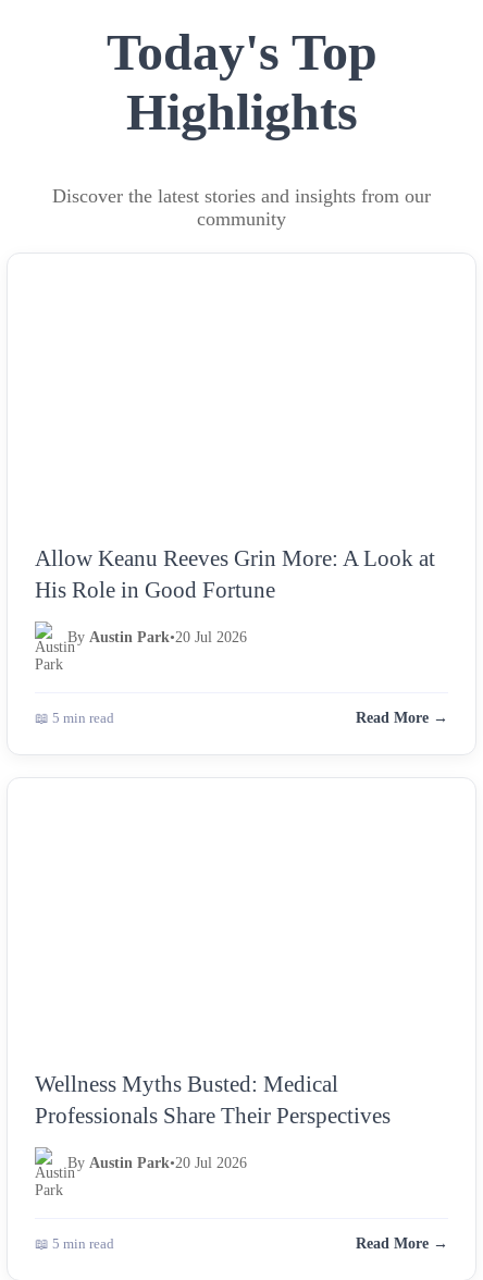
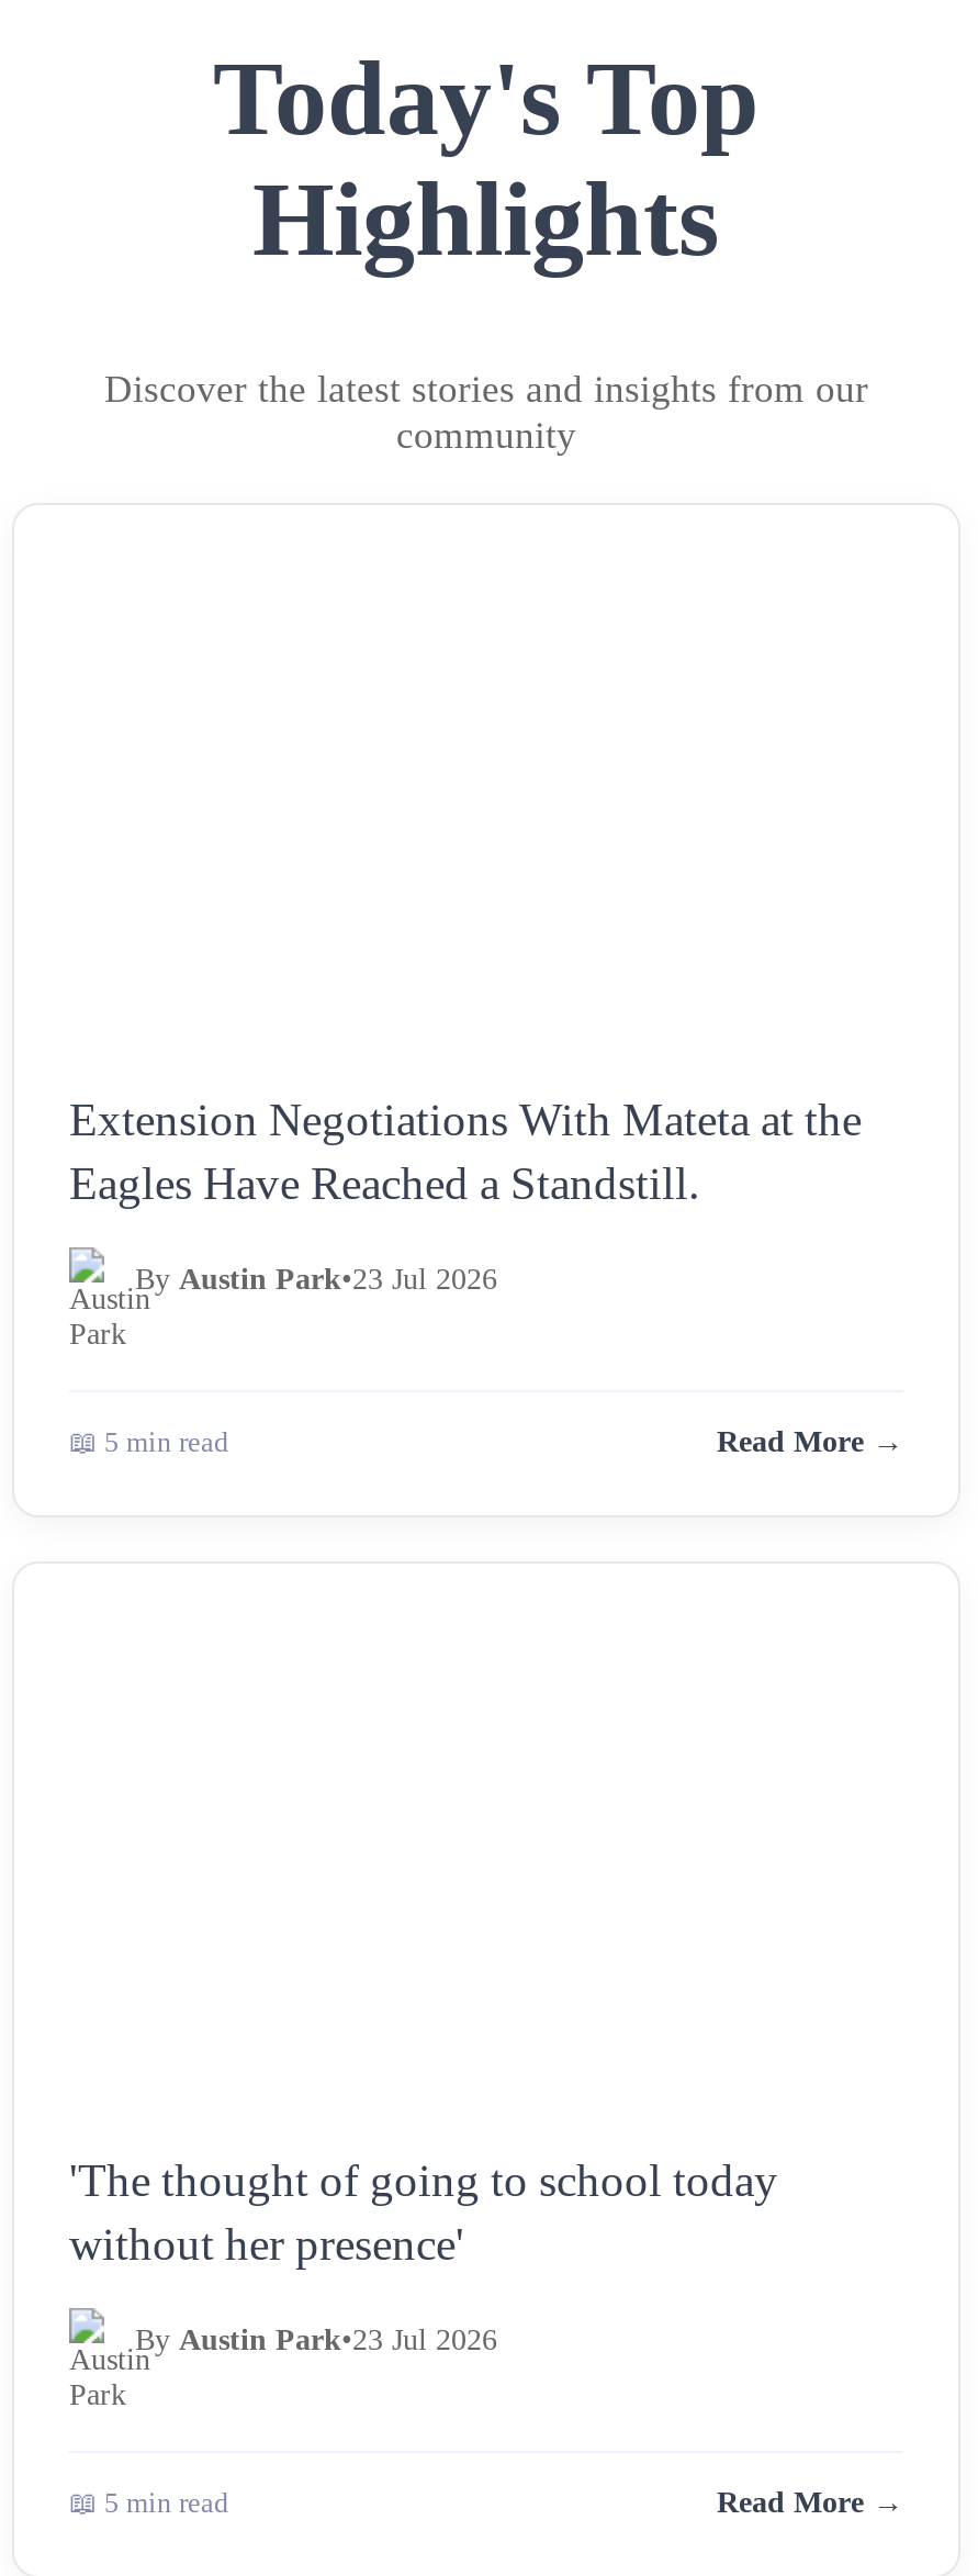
[35,546,435,602] Allow Keanu Reeves Grin More: A Look at | His Role in Good Fortune -> [69,1095,862,1209] Extension Negotiations With Mateta at the | Eagles Have Reached a Standstill.
[67,630,247,646] By Austin Park•20 Jul 2026 -> [135,1264,497,1297] By Austin Park•23 Jul 2026
[35,1071,391,1128] Wellness Myths Busted: Medical | Professionals Share Their Perspectives -> [69,2155,778,2269] 'The thought of going to school today | without her presence'
[67,1155,247,1171] By Austin Park•20 Jul 2026 -> [135,2324,497,2357] By Austin Park•23 Jul 2026

